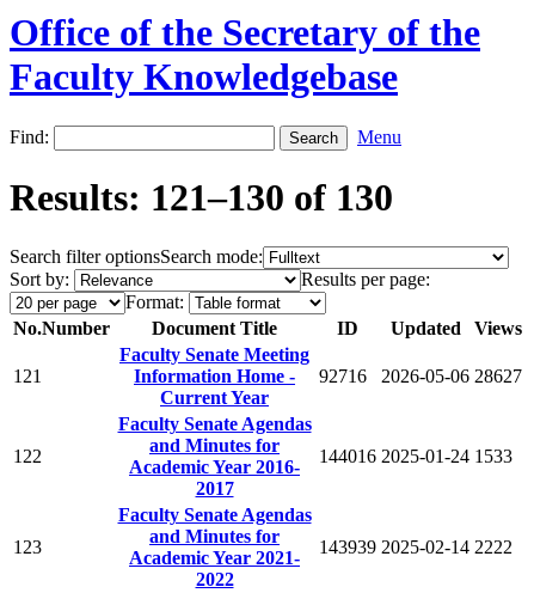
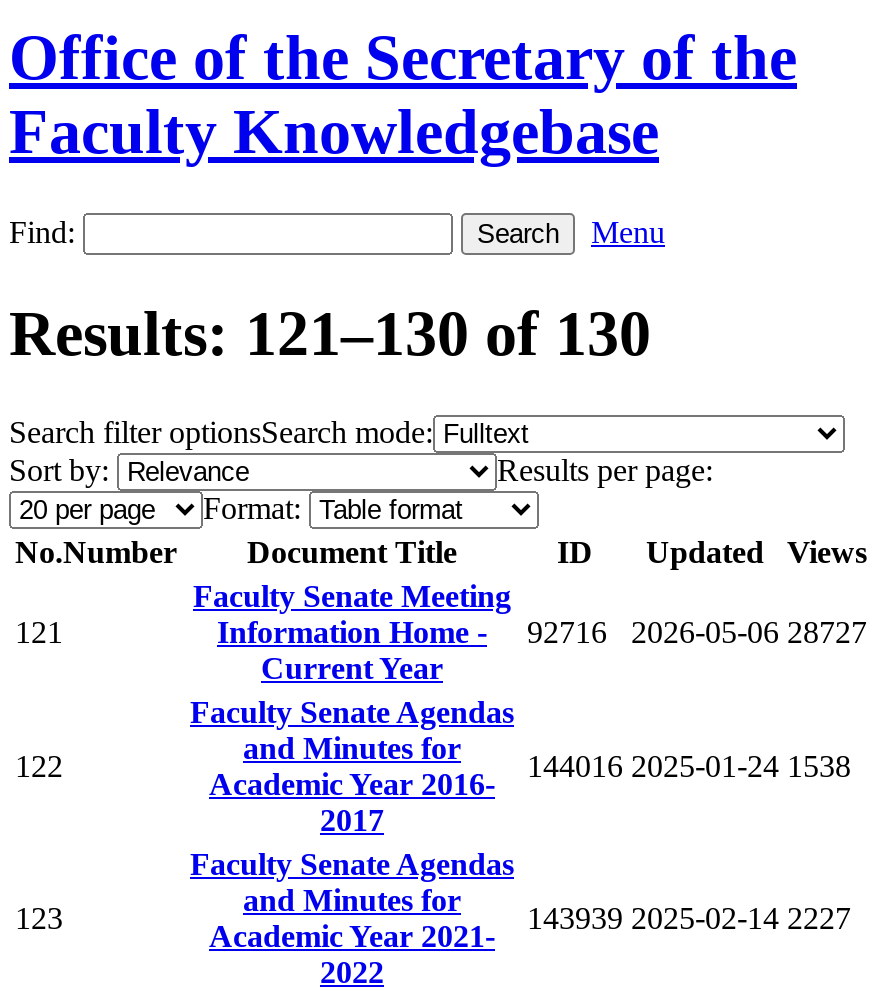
[134,366,522,386] Information Home - 92716 2026-05-06 28627 -> [217,615,867,649] Information Home - 92716 2026-05-06 28727
[319,446,512,466] 144016 2025-01-24 1533 -> [527,749,851,783] 144016 2025-01-24 1538
[319,537,512,557] 143939 2025-02-14 2222 -> [527,901,851,935] 143939 2025-02-14 2227

